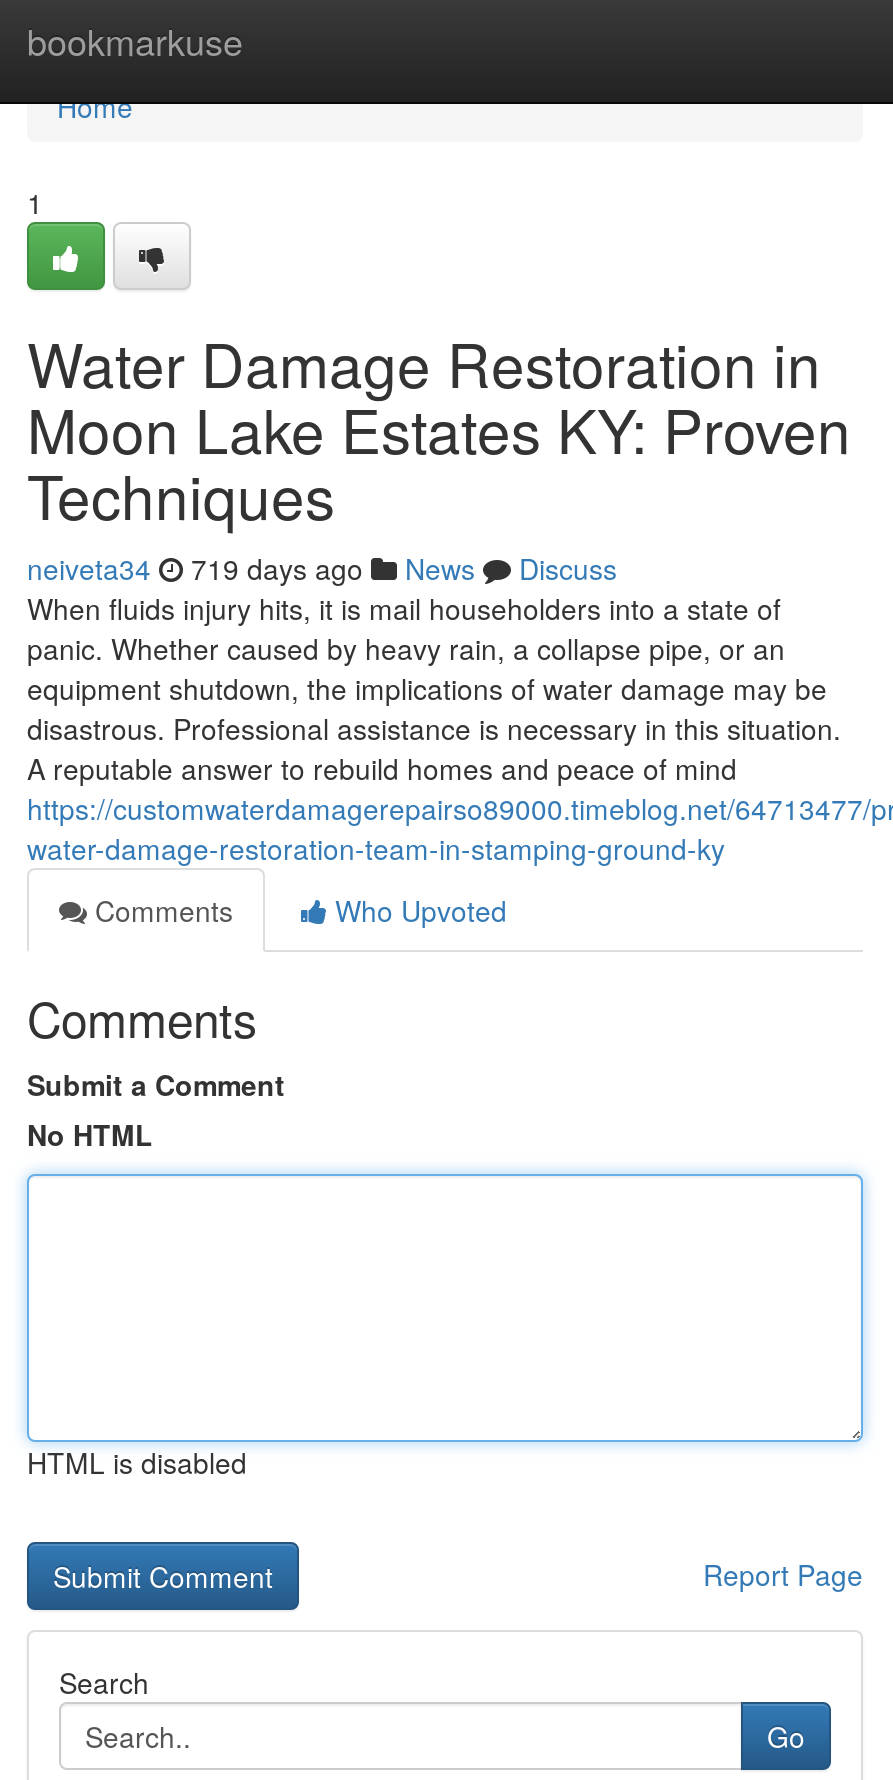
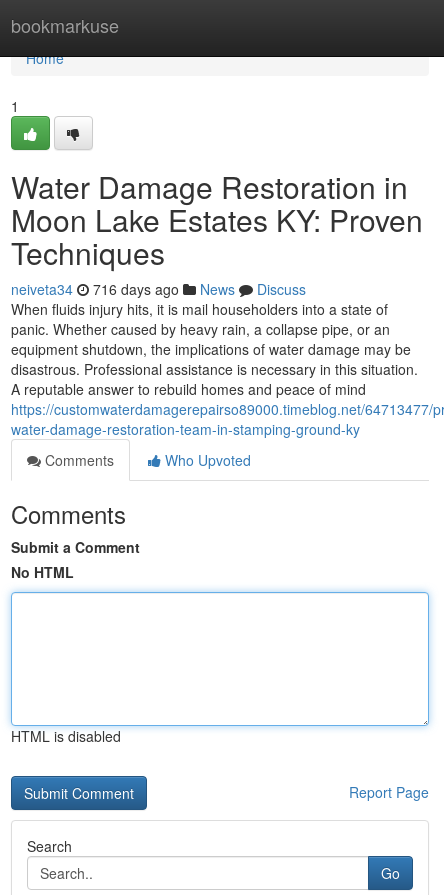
[27,548,617,588] neiveta34 719 days ago News Discuss -> [11,279,306,299] neiveta34 716 days ago News Discuss

